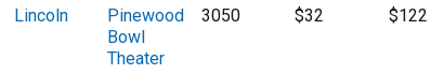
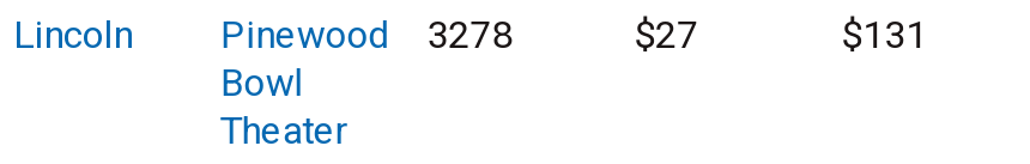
[14,5,240,26] Lincoln Pinewood 3050 -> [13,12,513,57] Lincoln Pinewood 3278
[295,5,324,26] $32 -> [634,12,699,57] $27
[388,5,427,26] $122 -> [841,12,927,57] $131

